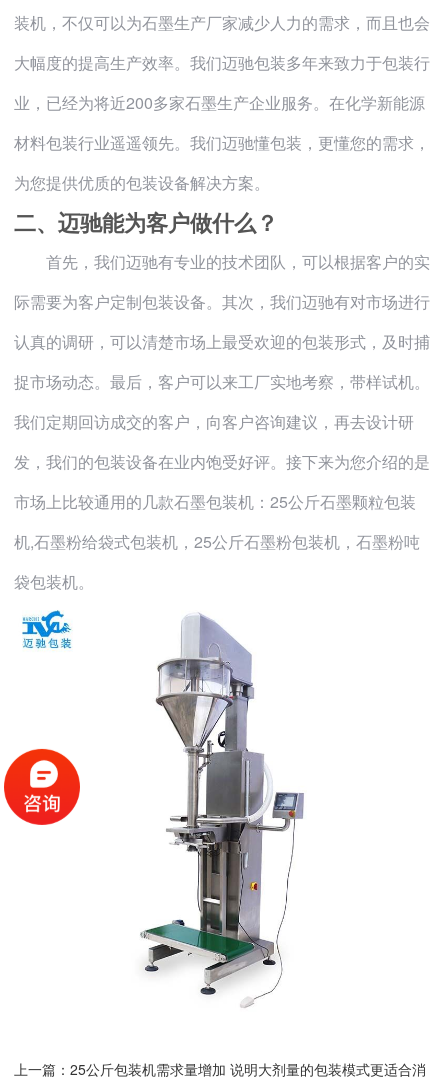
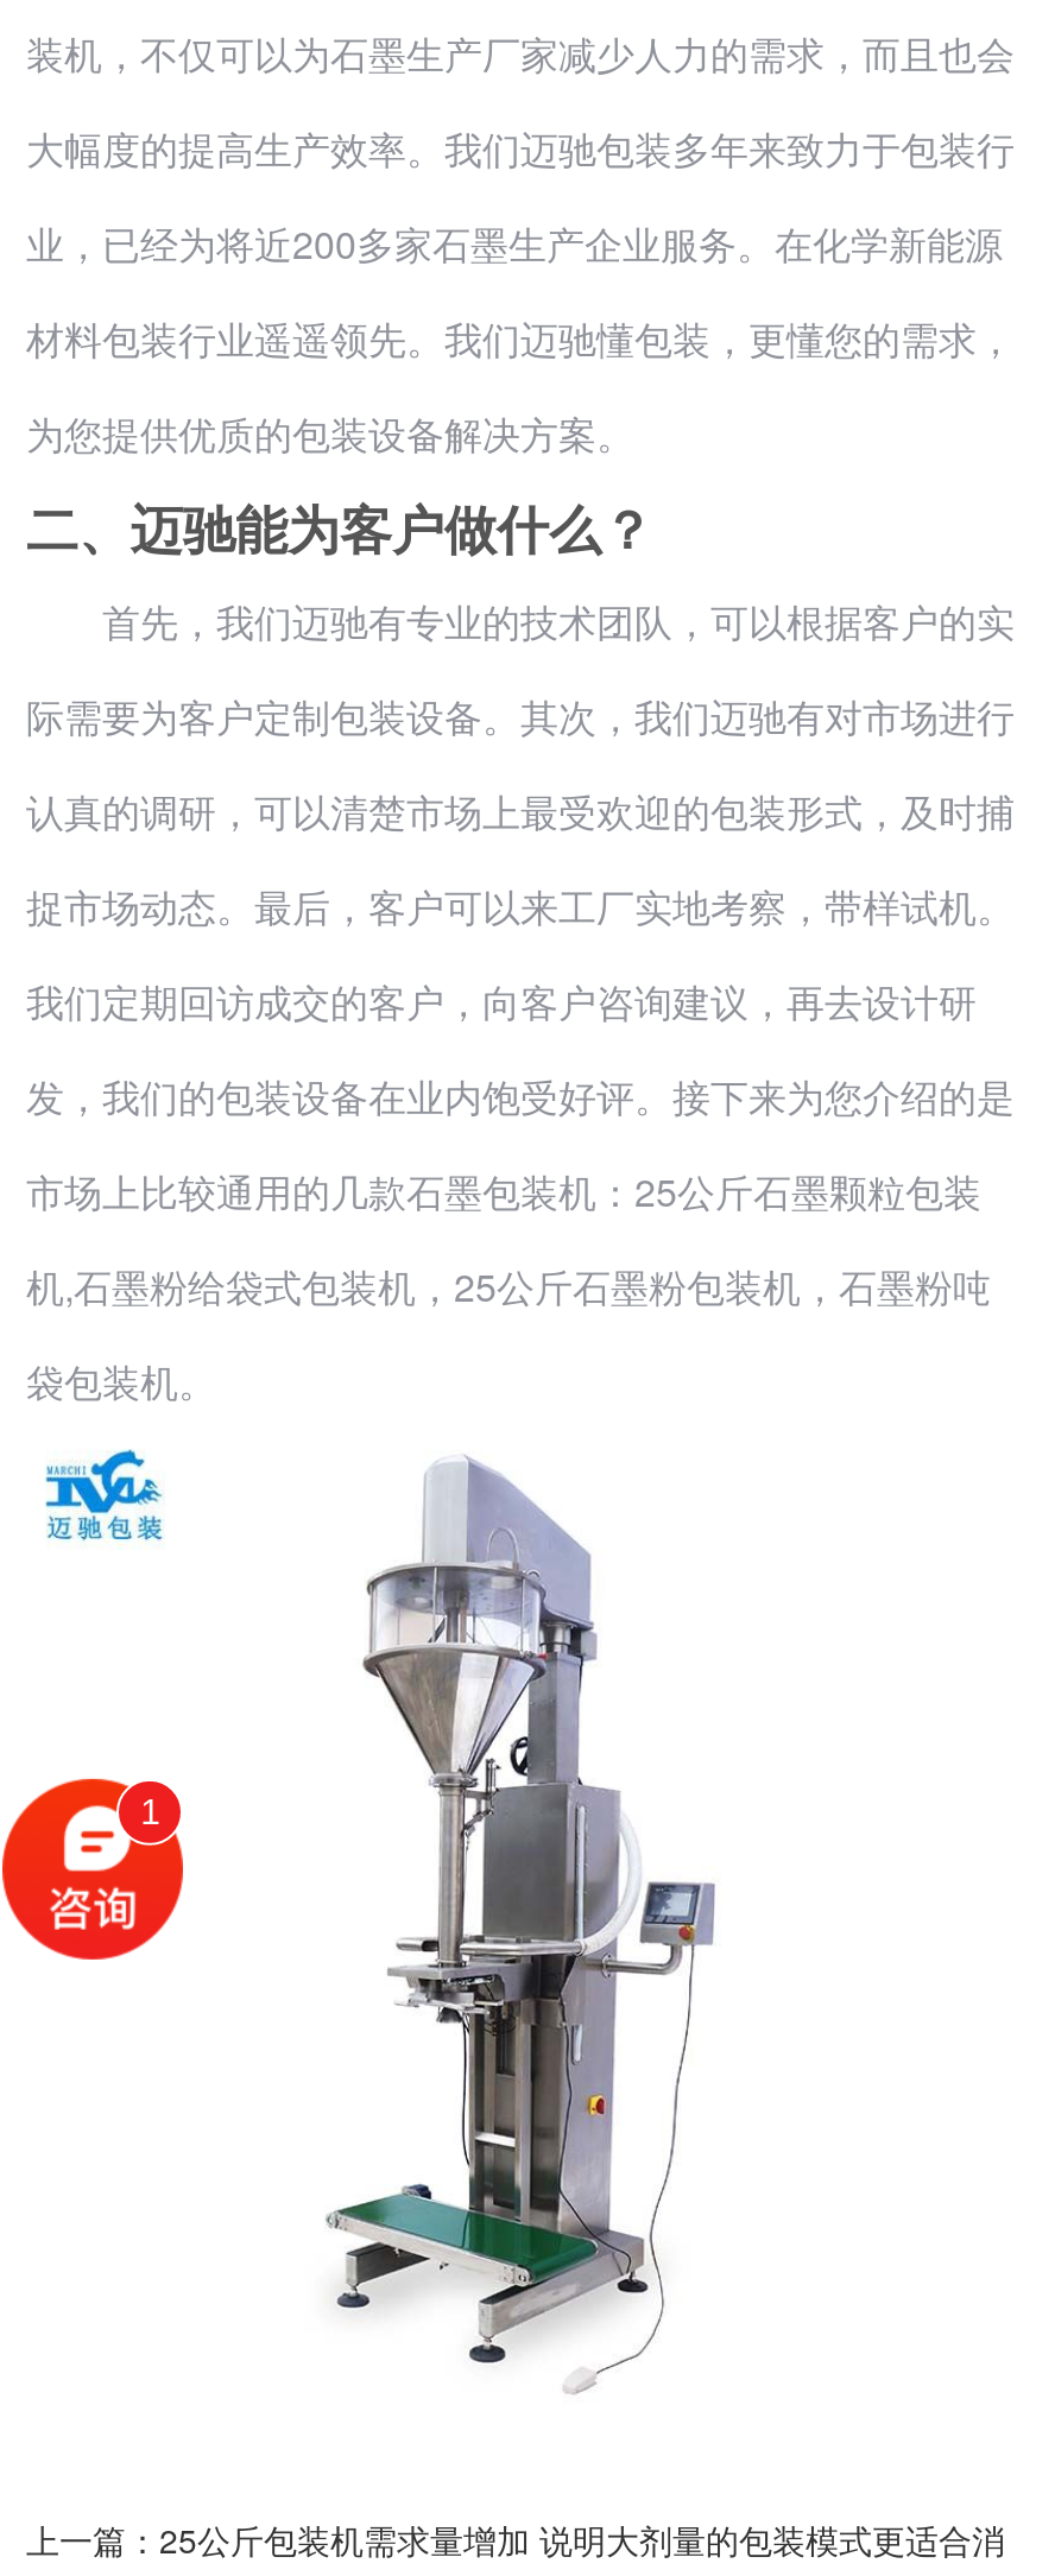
none -> [140,1790,159,1830] 1

